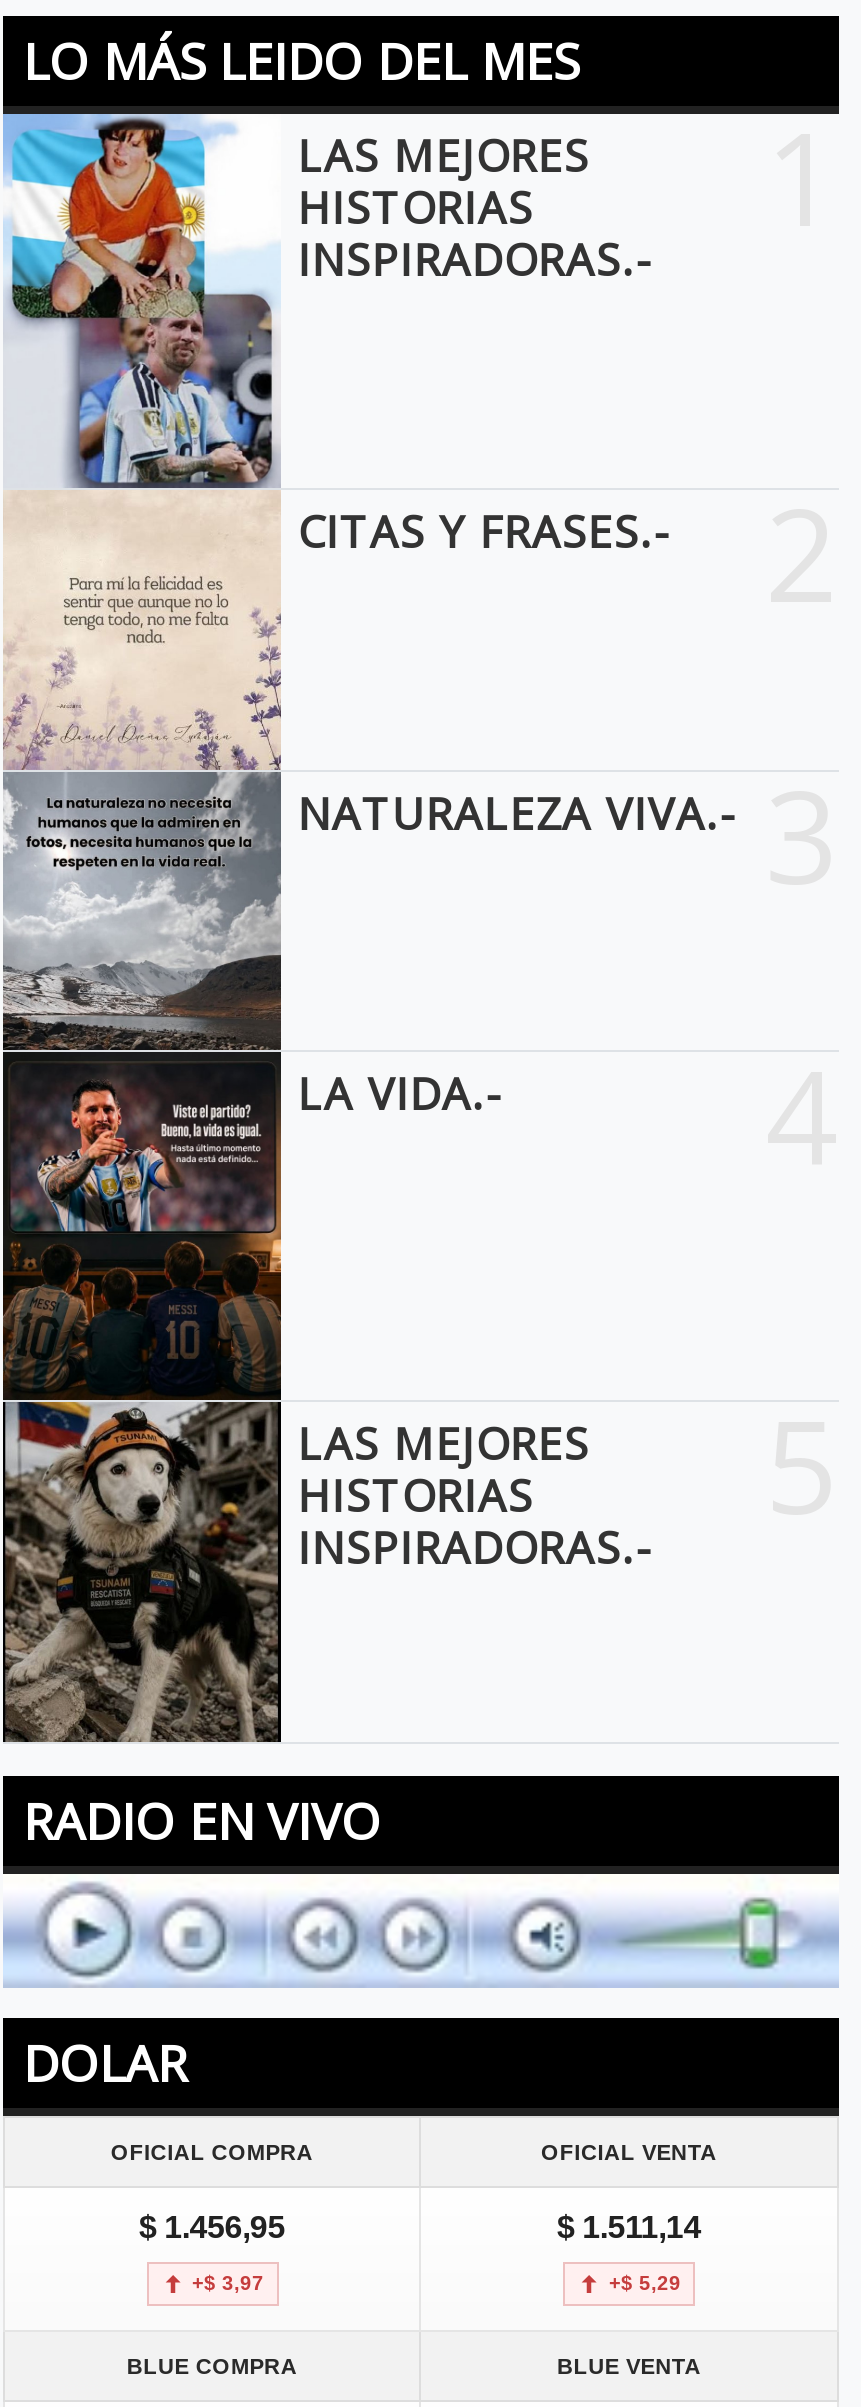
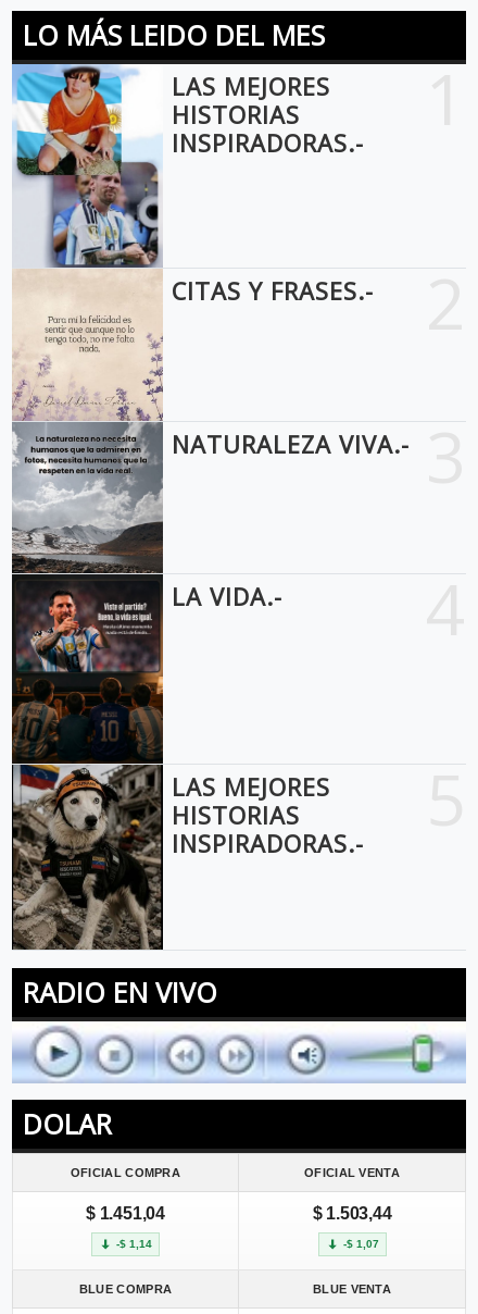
[139,2210,285,2244] $ 1.456,95 -> [86,1204,165,1223] $ 1.451,04
[557,2210,701,2244] $ 1.511,14 -> [312,1204,392,1223] $ 1.503,44
[192,2272,264,2294] +$ 3,97 -> [116,1238,152,1250] -$ 1,14
[609,2272,681,2294] +$ 5,29 -> [343,1238,379,1250] -$ 1,07

